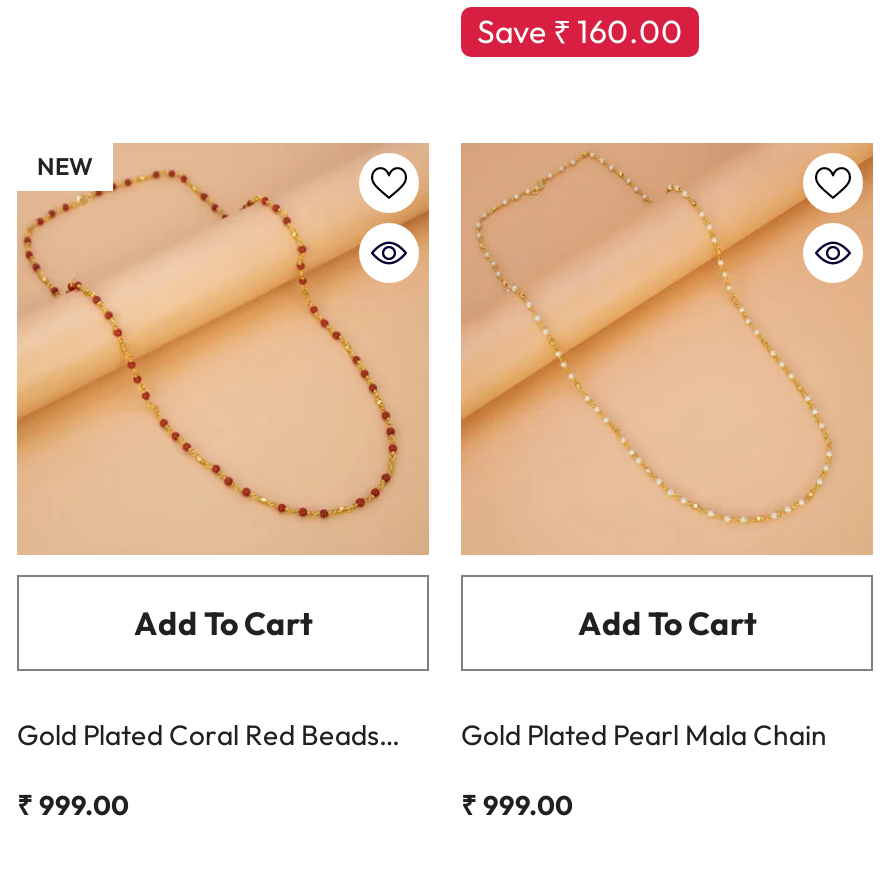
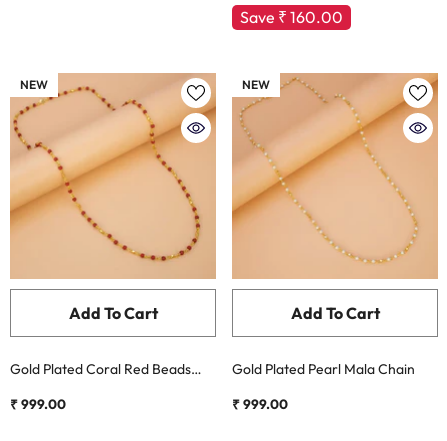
none -> [242,77,270,92] NEW

